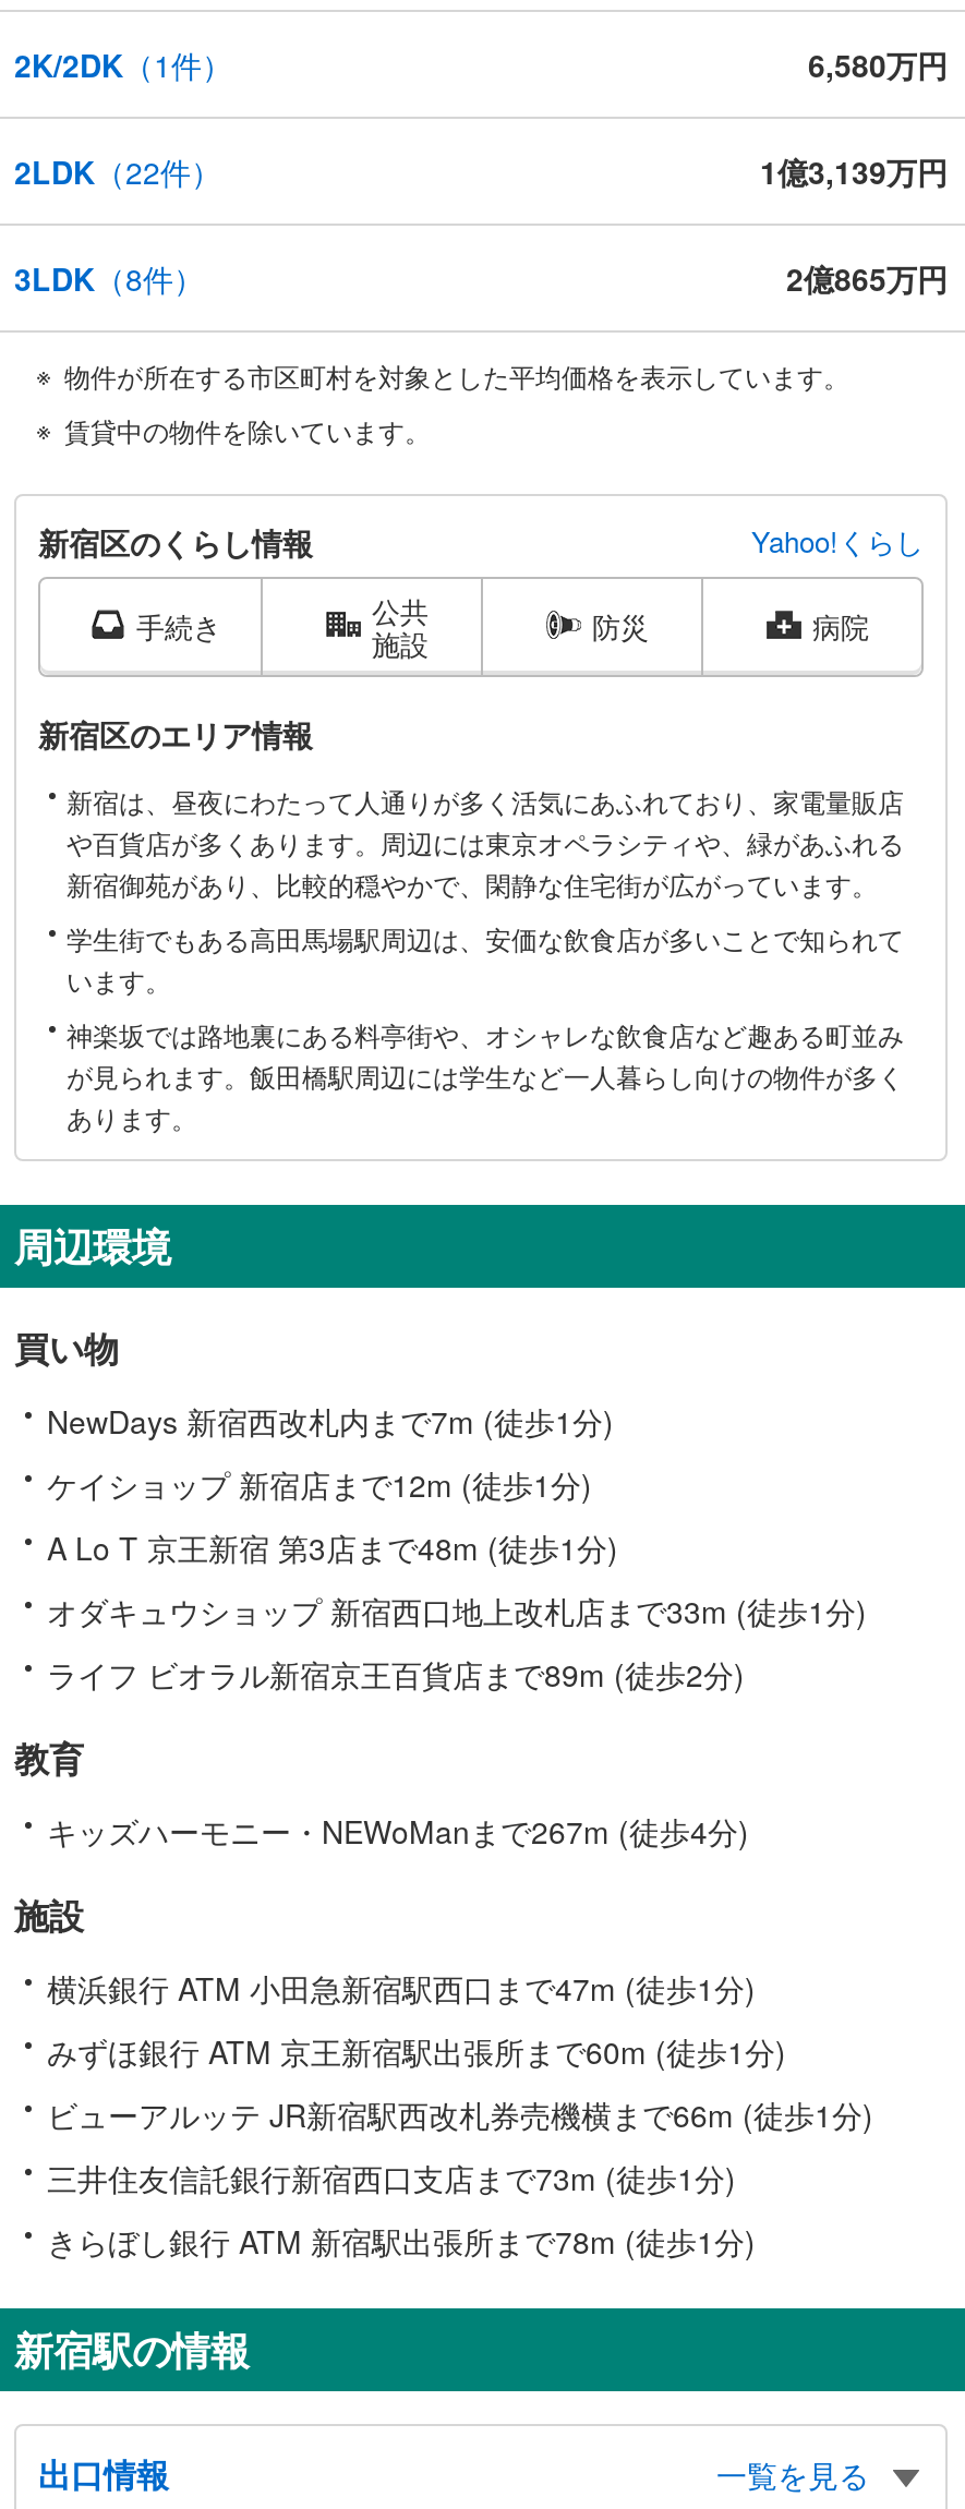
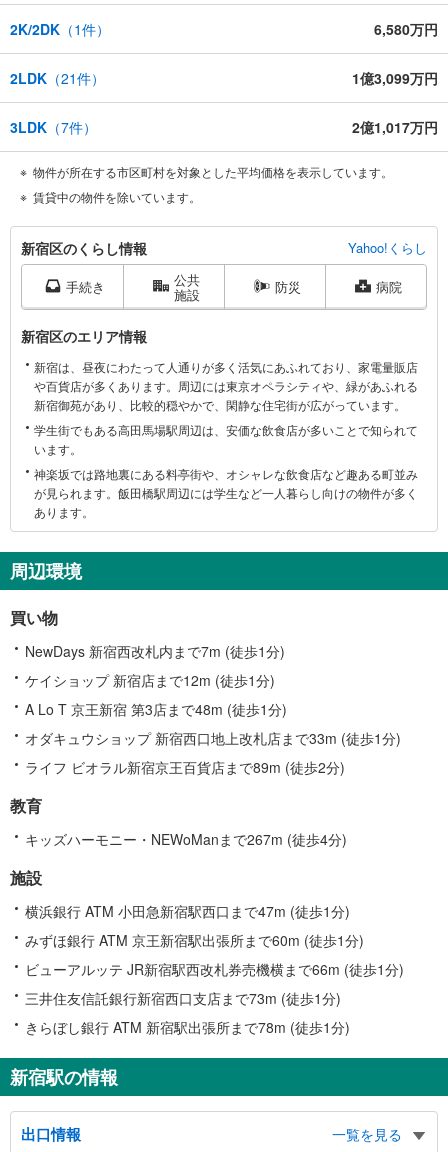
[14,149,221,193] 2LDK（22件） -> [10,68,105,88] 2LDK（21件）
[760,149,948,193] 1億3,139万円 -> [352,68,438,88] 1億3,099万円
[14,256,204,299] 3LDK（8件） -> [10,117,97,137] 3LDK（7件）
[786,256,948,299] 2億865万円 -> [352,117,438,137] 2億1,017万円

